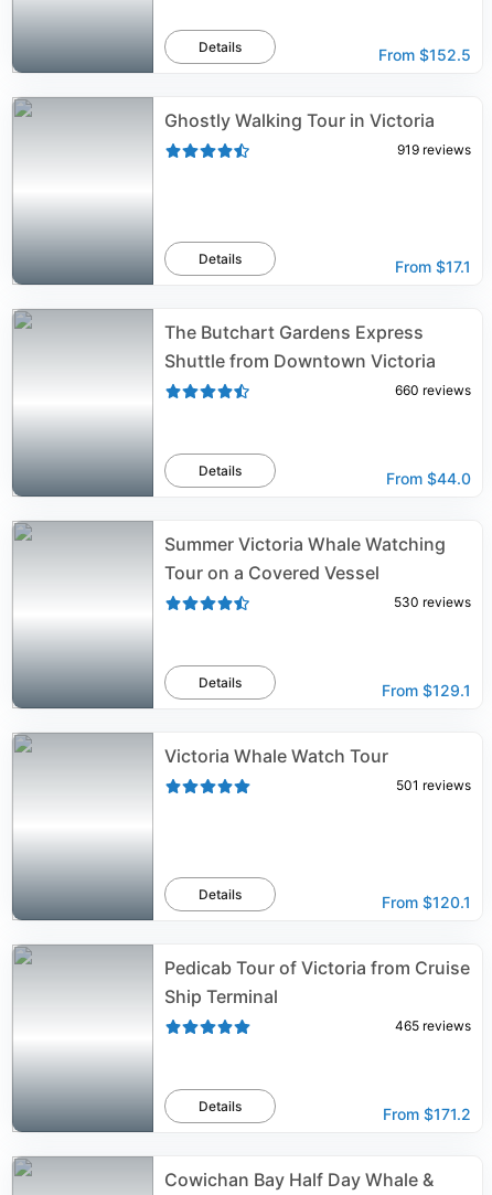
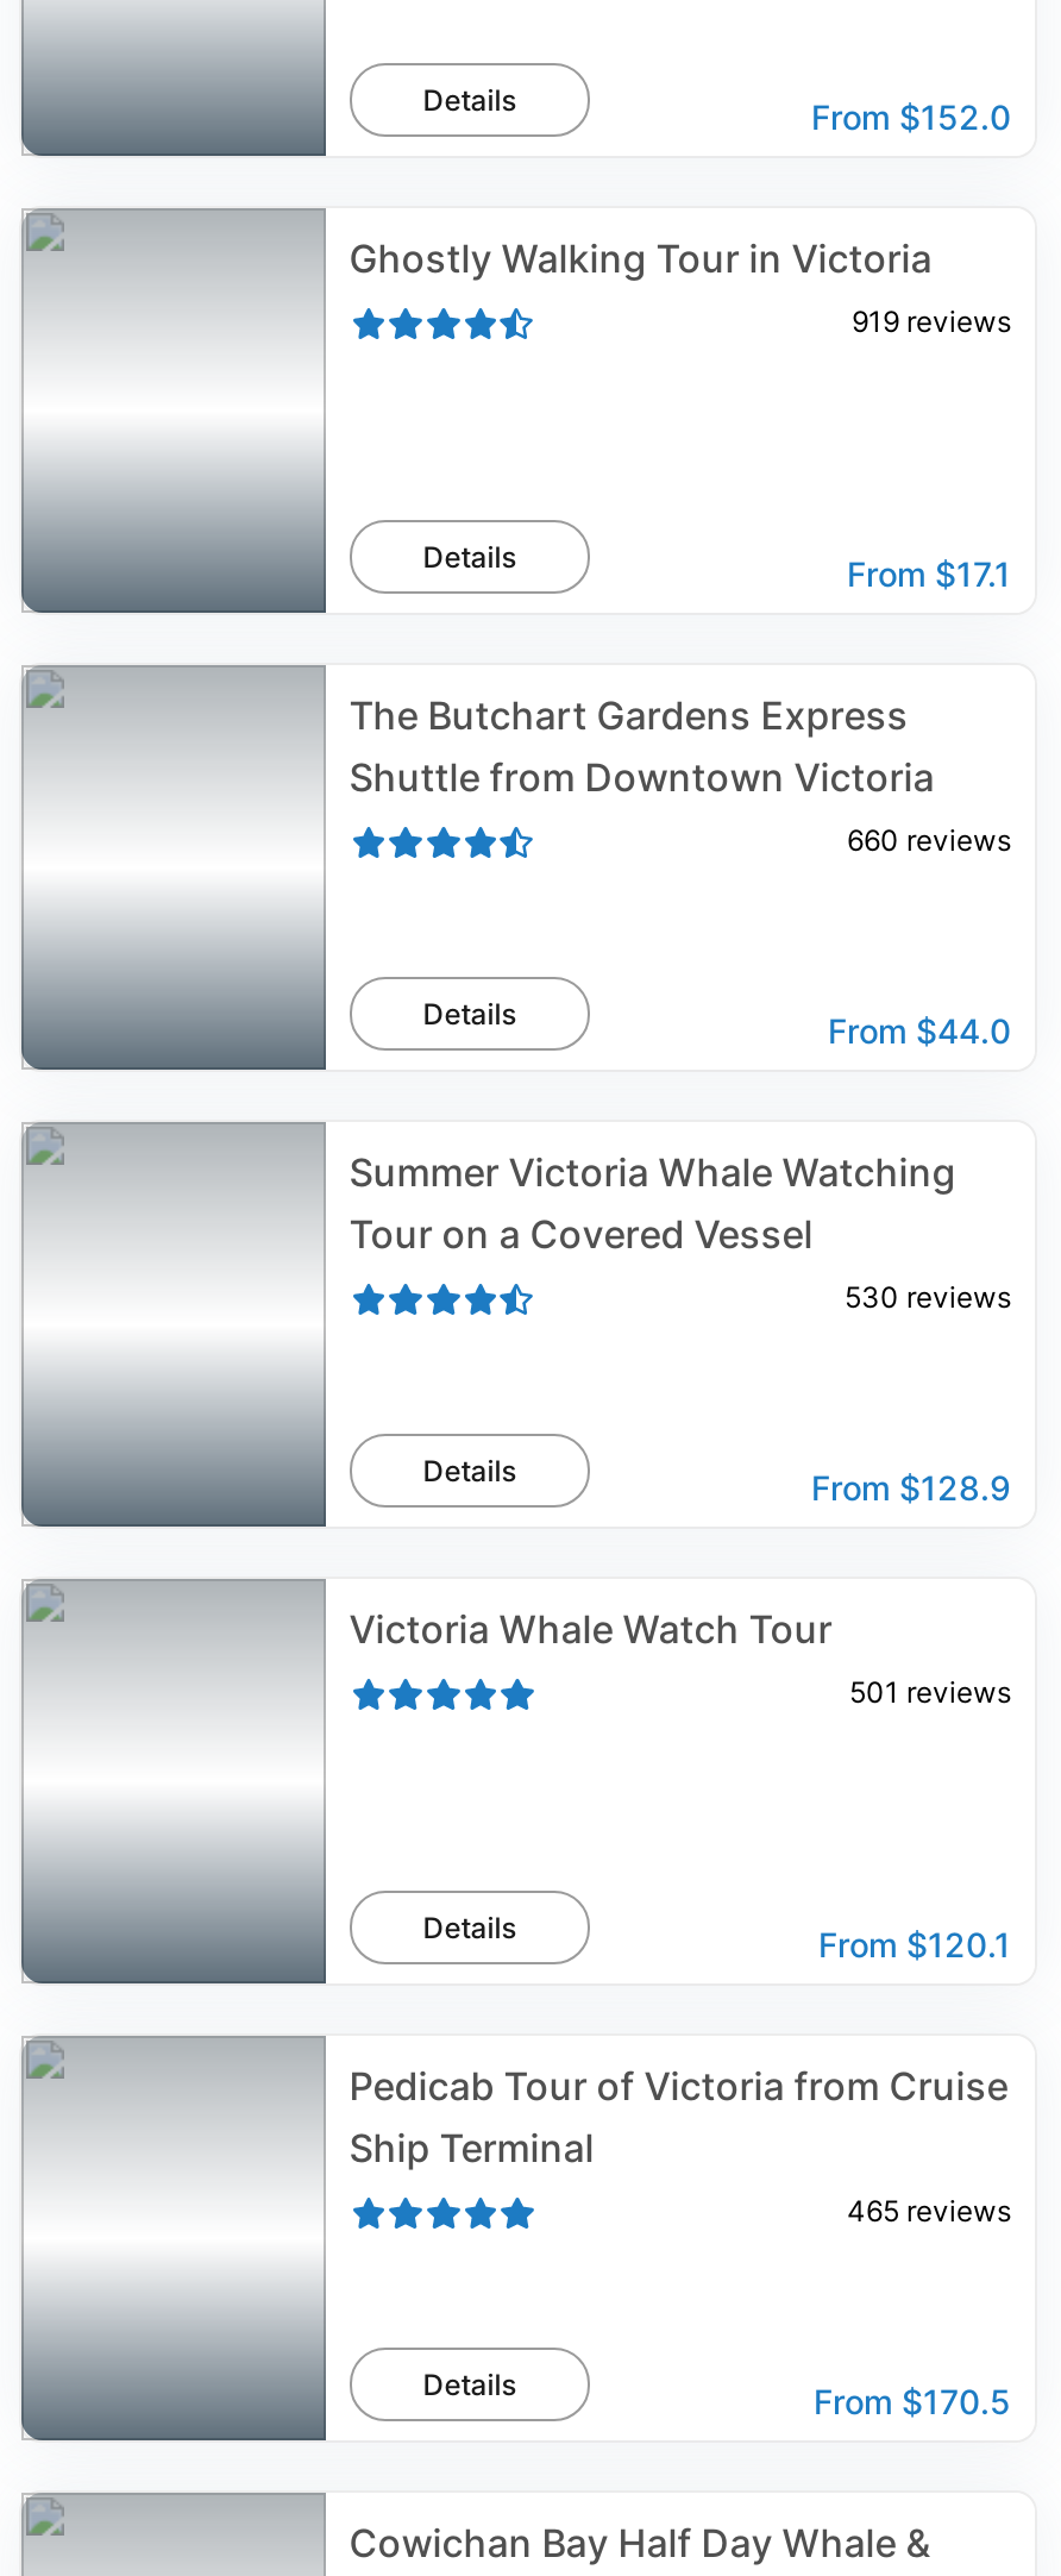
[378,45,471,64] From $152.5 -> [811,96,1011,137] From $152.0
[382,681,471,700] From $129.1 -> [811,1467,1011,1508] From $128.9
[383,1105,471,1123] From $171.2 -> [814,2381,1011,2421] From $170.5

